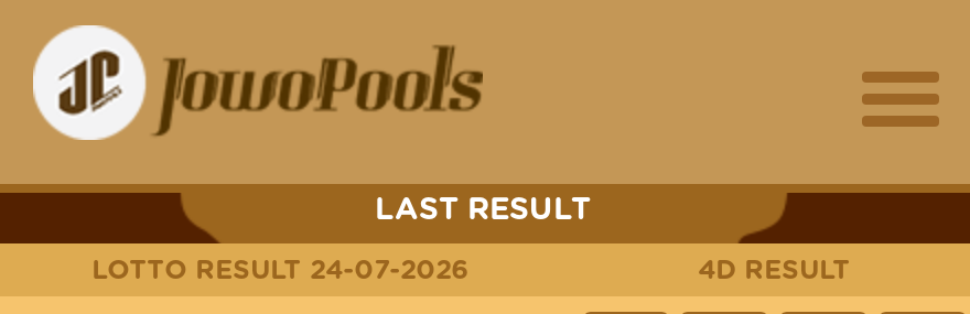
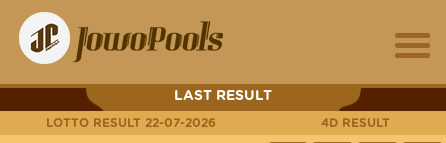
[92,257,469,283] LOTTO RESULT 24-07-2026 -> [46,117,216,129] LOTTO RESULT 22-07-2026

